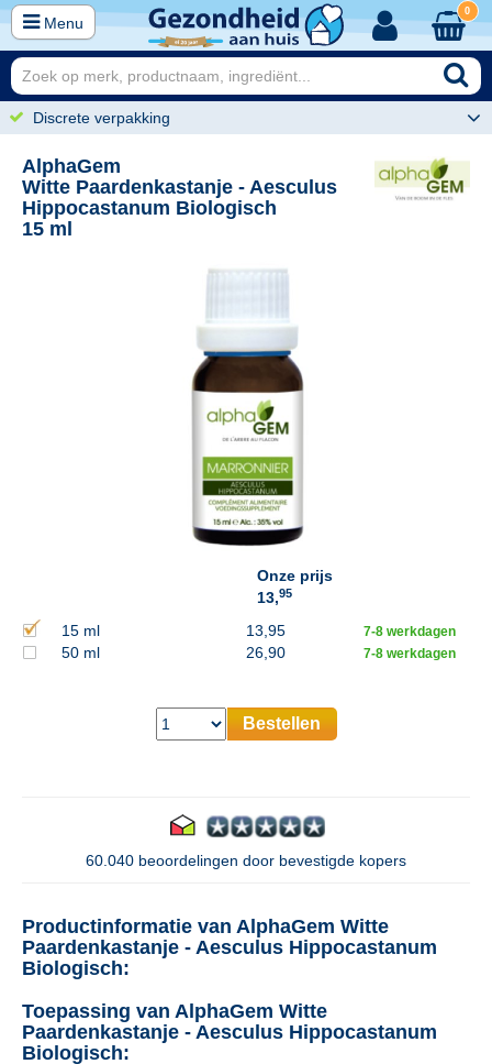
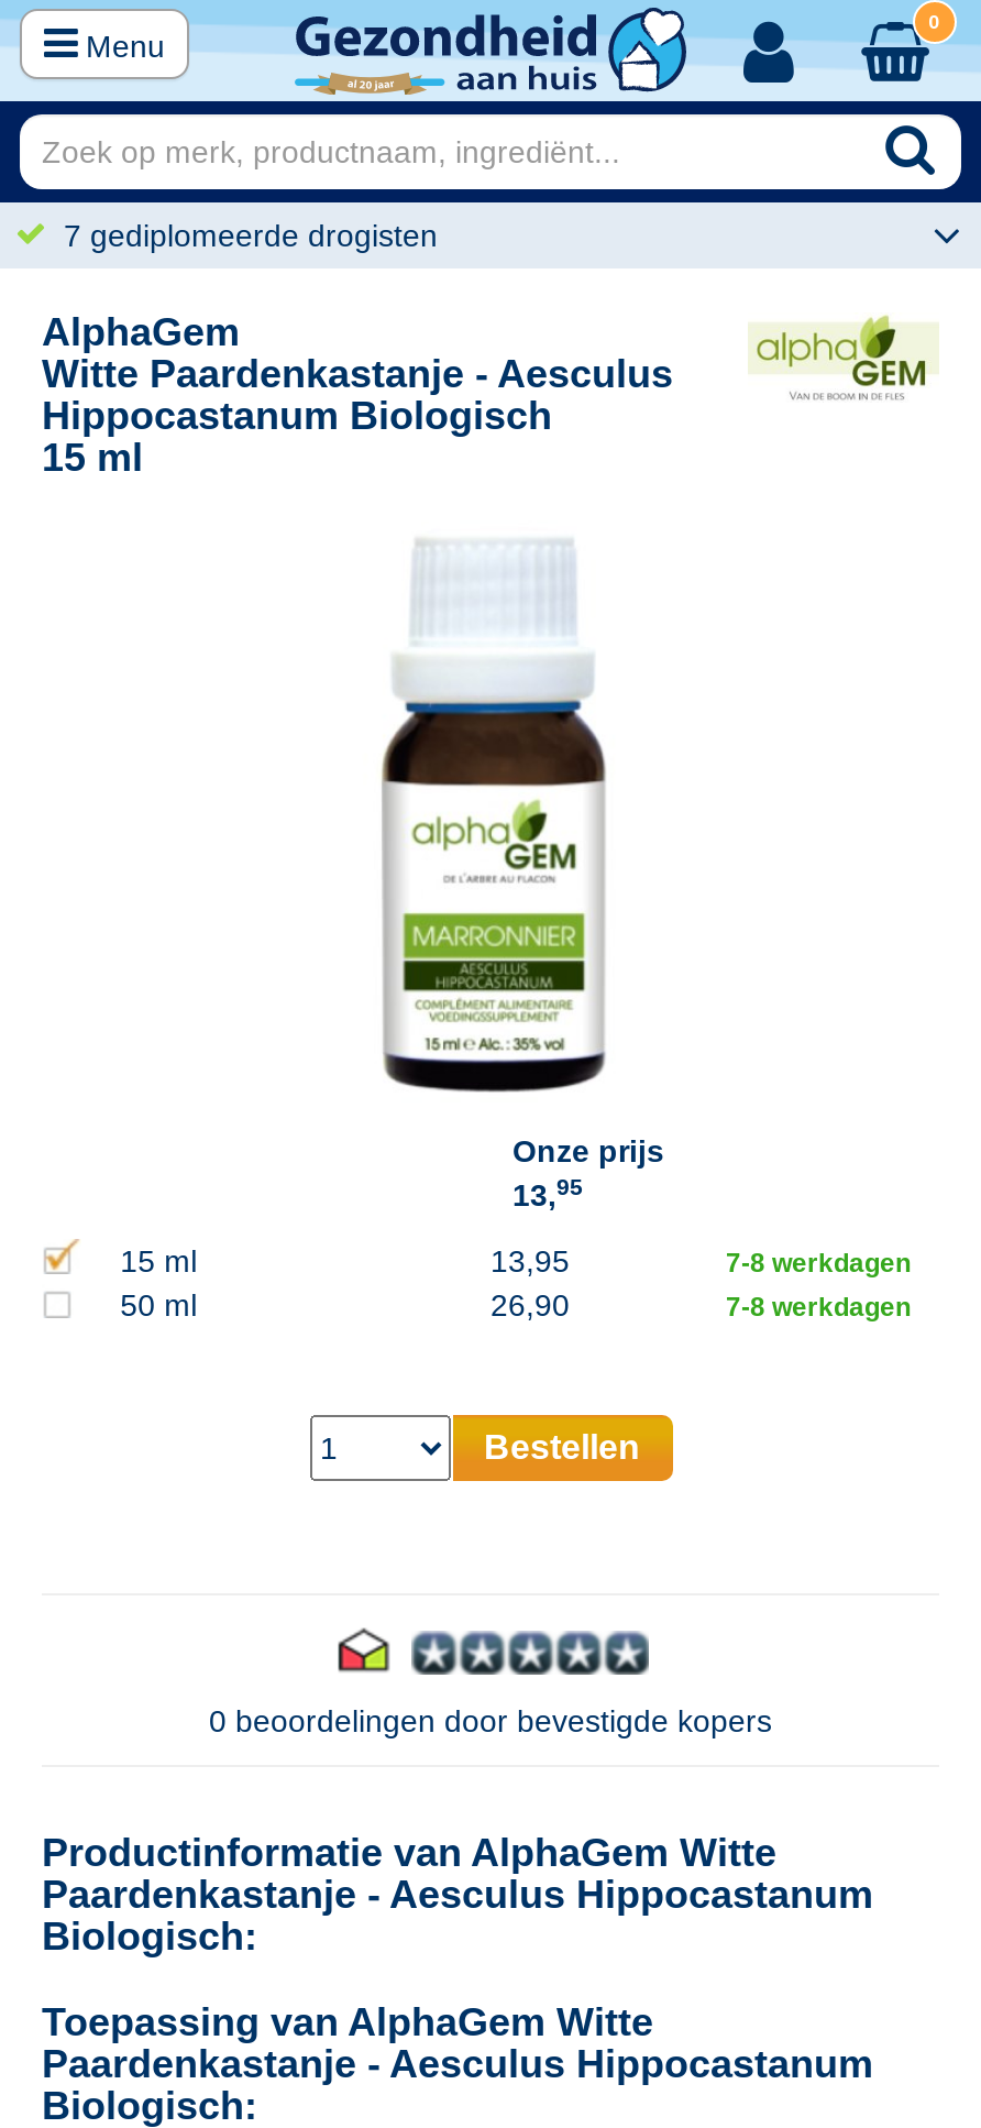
[33,109,170,127] Discrete verpakking -> [64,218,438,253] 7 gediplomeerde drogisten
[86,852,406,869] 60.040 beoordelingen door bevestigde kopers -> [209,1703,772,1738] 0 beoordelingen door bevestigde kopers

